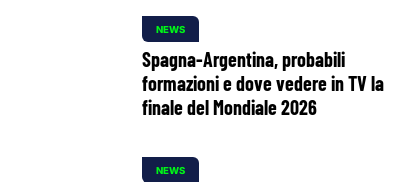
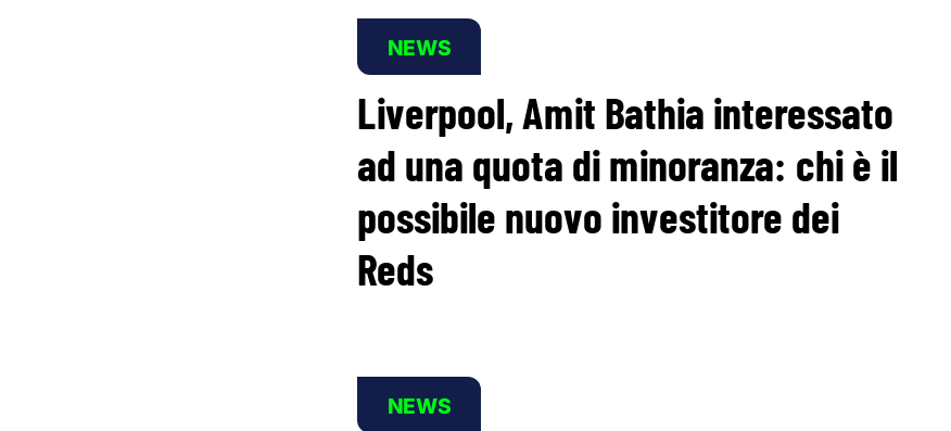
[142,47,384,119] Spagna-Argentina, probabili | formazioni e dove vedere in TV la | finale del Mondiale 2026 -> [357,86,898,294] Liverpool, Amit Bathia interessato | ad una quota di minoranza: chi è il | possibile nuovo investitore dei | Reds

